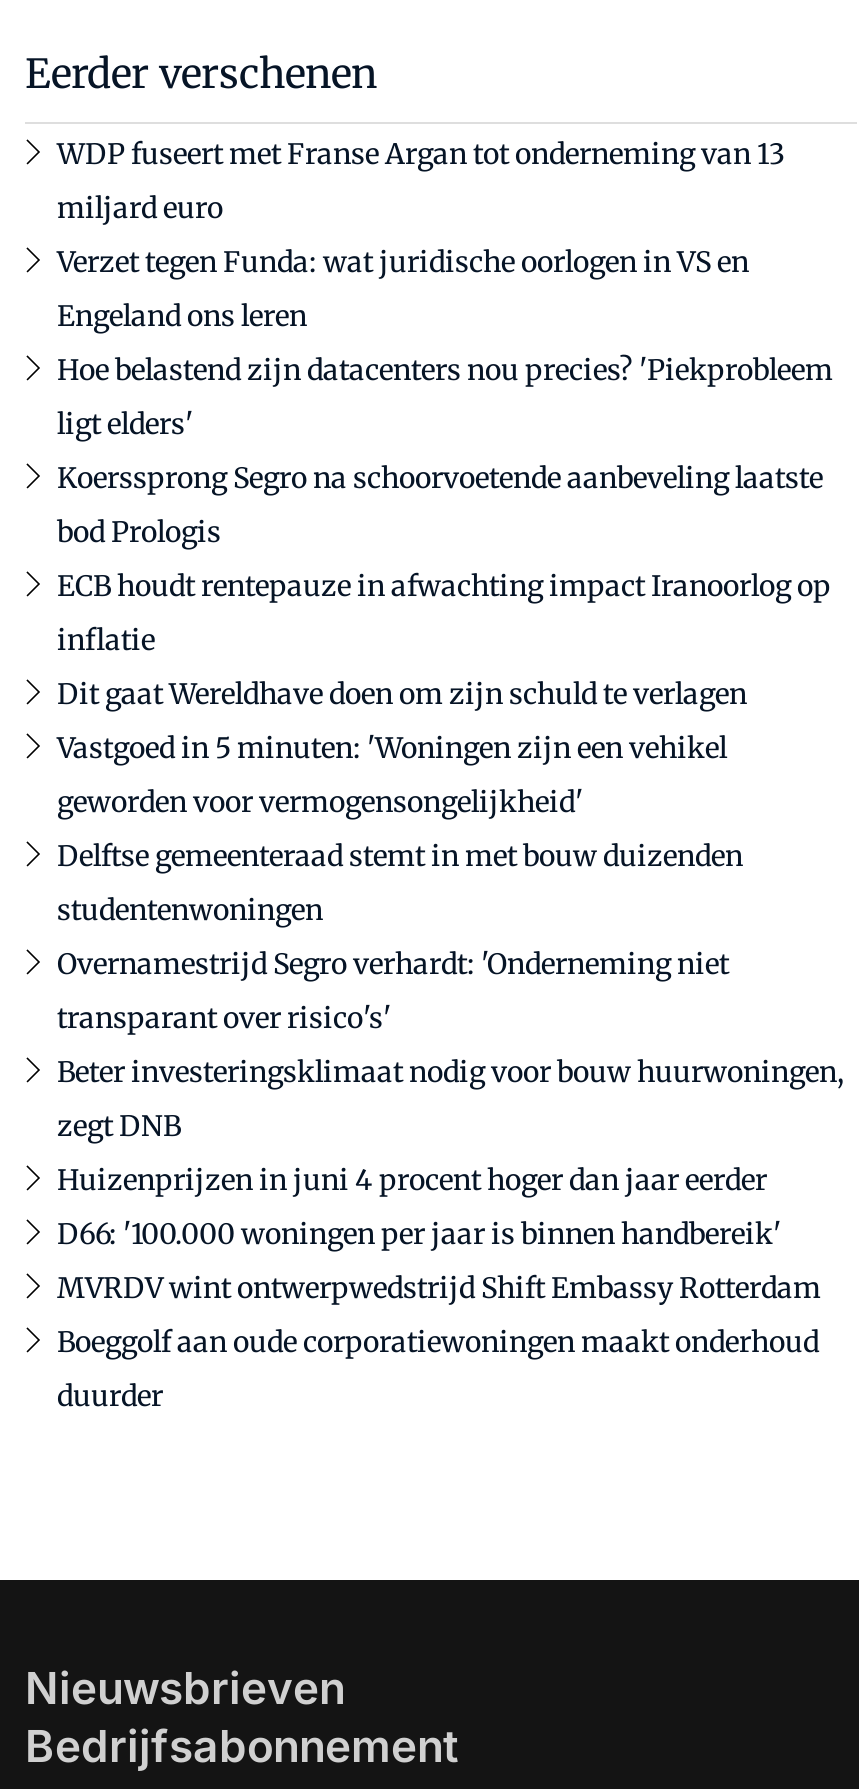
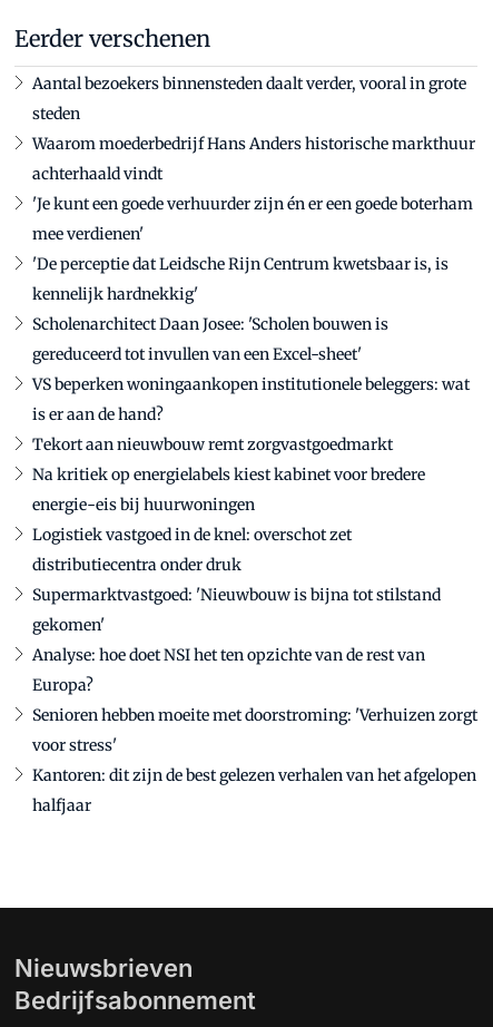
[57,136,845,1414] WDP fuseert met Franse Argan tot onderneming van 13 | miljard euro | Verzet tegen Funda: wat juridische oorlogen in VS en | Engeland ons leren | Hoe belastend zijn datacenters nou precies? 'Piekprobleem | ligt elders' | Koerssprong Segro na schoorvoetende aanbeveling laatste | bod Prologis | ECB houdt rentepauze in afwachting impact Iranoorlog op | inflatie | Dit gaat Wereldhave doen om zijn schuld te verlagen | Vastgoed in 5 minuten: 'Woningen zijn een vehikel | geworden voor vermogensongelijkheid' | Delftse gemeenteraad stemt in met bouw duizenden | studentenwoningen | Overnamestrijd Segro verhardt: 'Onderneming niet | transparant over risico's' | Beter investeringsklimaat nodig voor bouw huurwoningen, | zegt DNB | Huizenprijzen in juni 4 procent hoger dan jaar eerder | D66: '100.000 woningen per jaar is binnen handbereik' | MVRDV wint ontwerpwedstrijd Shift Embassy Rotterdam | Boeggolf aan oude corporatiewoningen maakt onderhoud | duurder -> [32,74,477,816] Aantal bezoekers binnensteden daalt verder, vooral in grote | steden | Waarom moederbedrijf Hans Anders historische markthuur | achterhaald vindt | 'Je kunt een goede verhuurder zijn én er een goede boterham | mee verdienen' | 'De perceptie dat Leidsche Rijn Centrum kwetsbaar is, is | kennelijk hardnekkig' | Scholenarchitect Daan Josee: 'Scholen bouwen is | gereduceerd tot invullen van een Excel-sheet' | VS beperken woningaankopen institutionele beleggers: wat | is er aan de hand? | Tekort aan nieuwbouw remt zorgvastgoedmarkt | Na kritiek op energielabels kiest kabinet voor bredere | energie-eis bij huurwoningen | Logistiek vastgoed in de knel: overschot zet | distributiecentra onder druk | Supermarktvastgoed: 'Nieuwbouw is bijna tot stilstand | gekomen' | Analyse: hoe doet NSI het ten opzichte van de rest van | Europa? | Senioren hebben moeite met doorstroming: 'Verhuizen zorgt | voor stress' | Kantoren: dit zijn de best gelezen verhalen van het afgelopen | halfjaar

